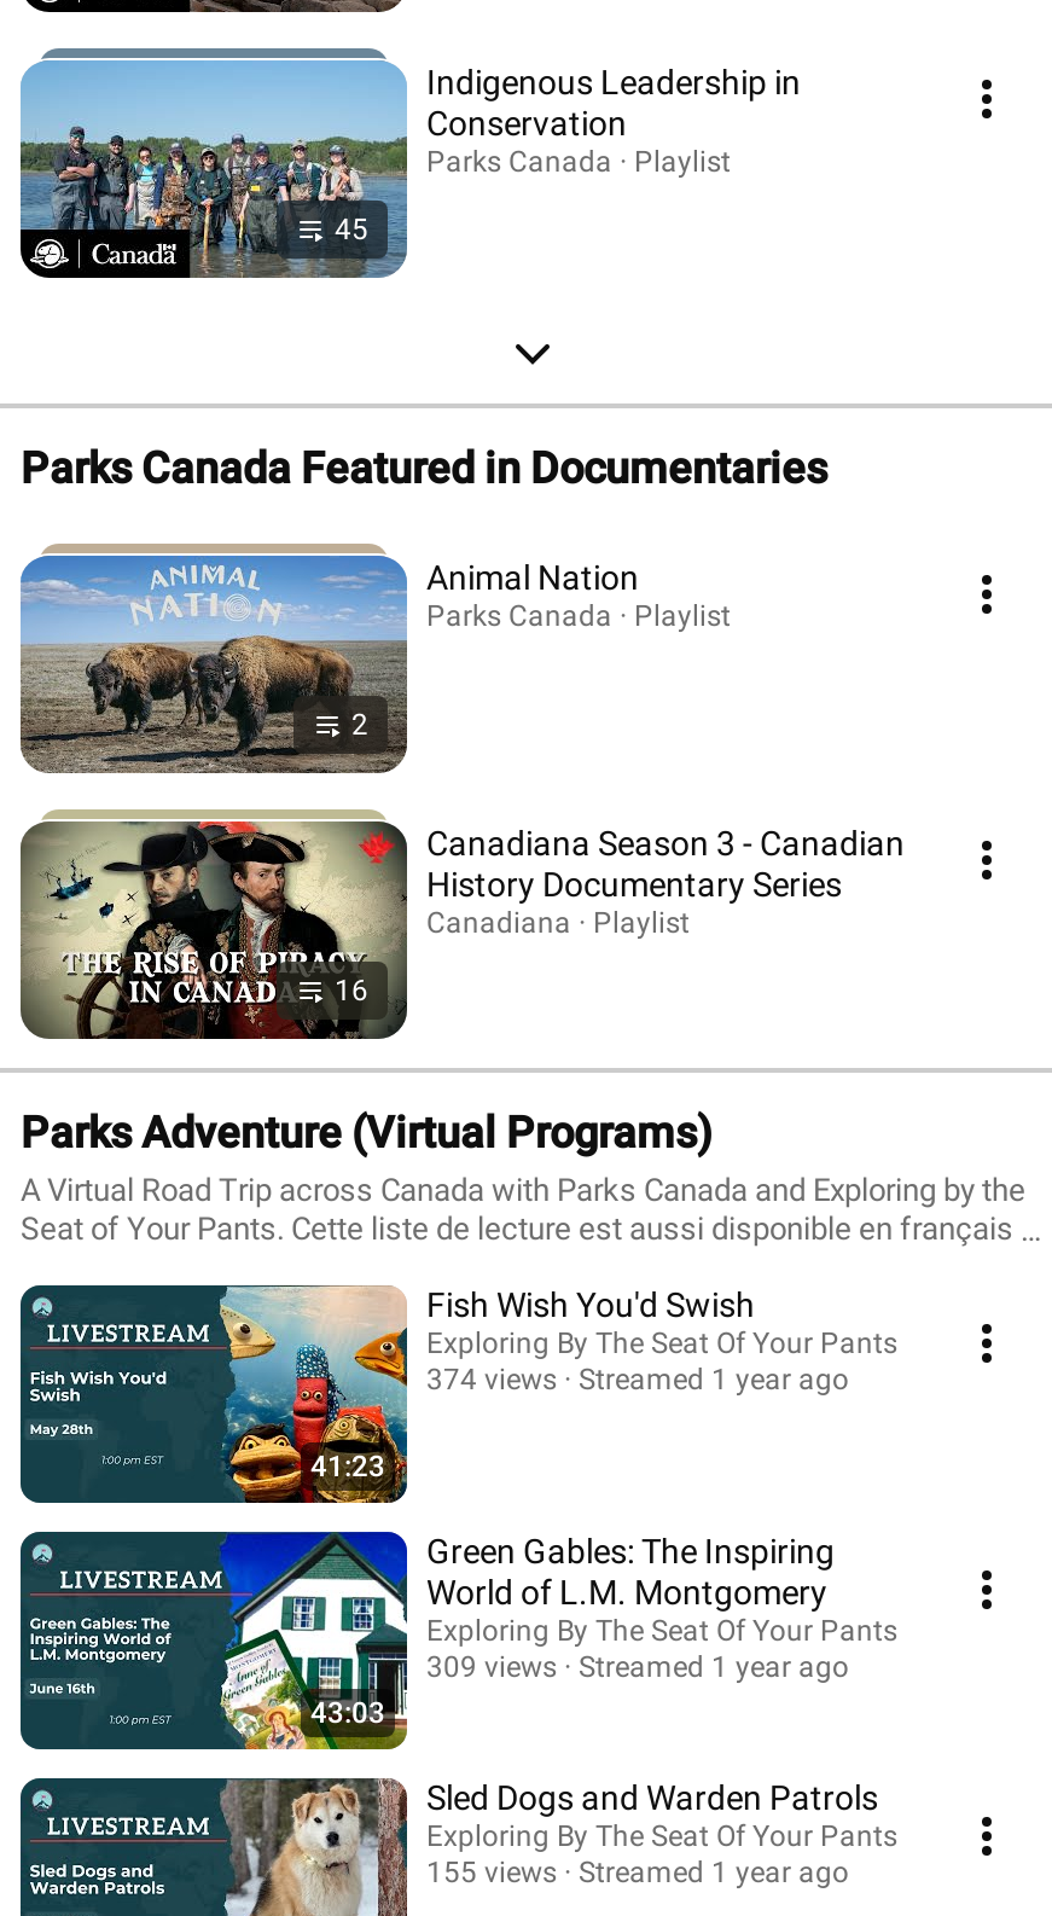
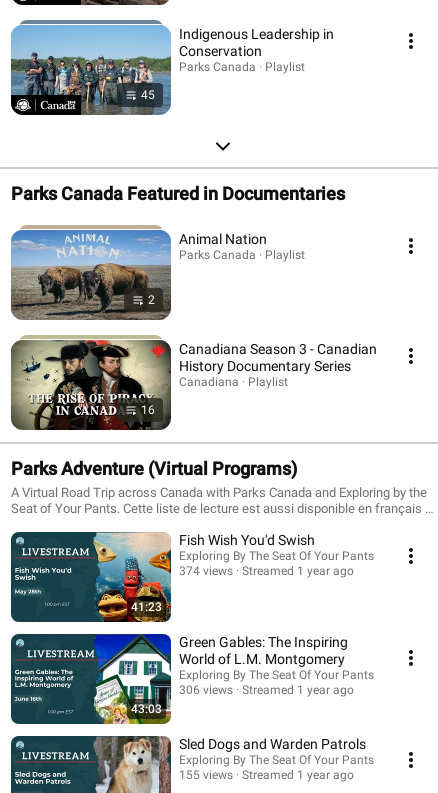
[426,1651,849,1685] 309 views Streamed 1 year ago -> [179,683,354,697] 306 views Streamed 1 year ago

